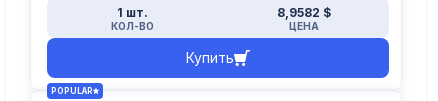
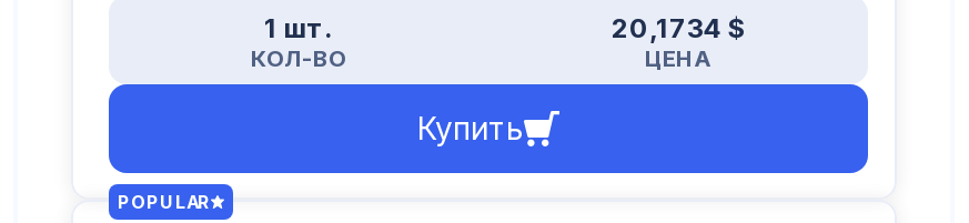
[276,5,330,20] 8,9582 $ -> [612,12,745,45] 20,1734 $

